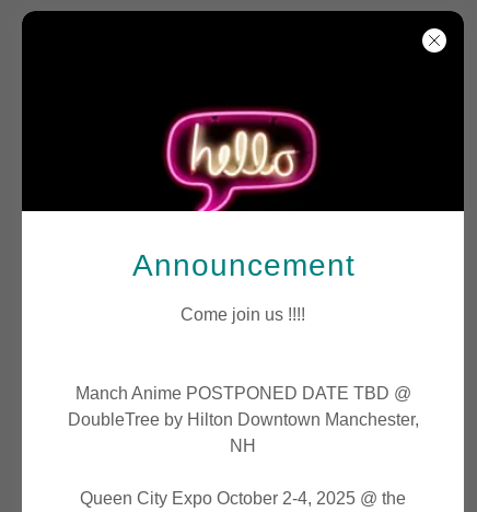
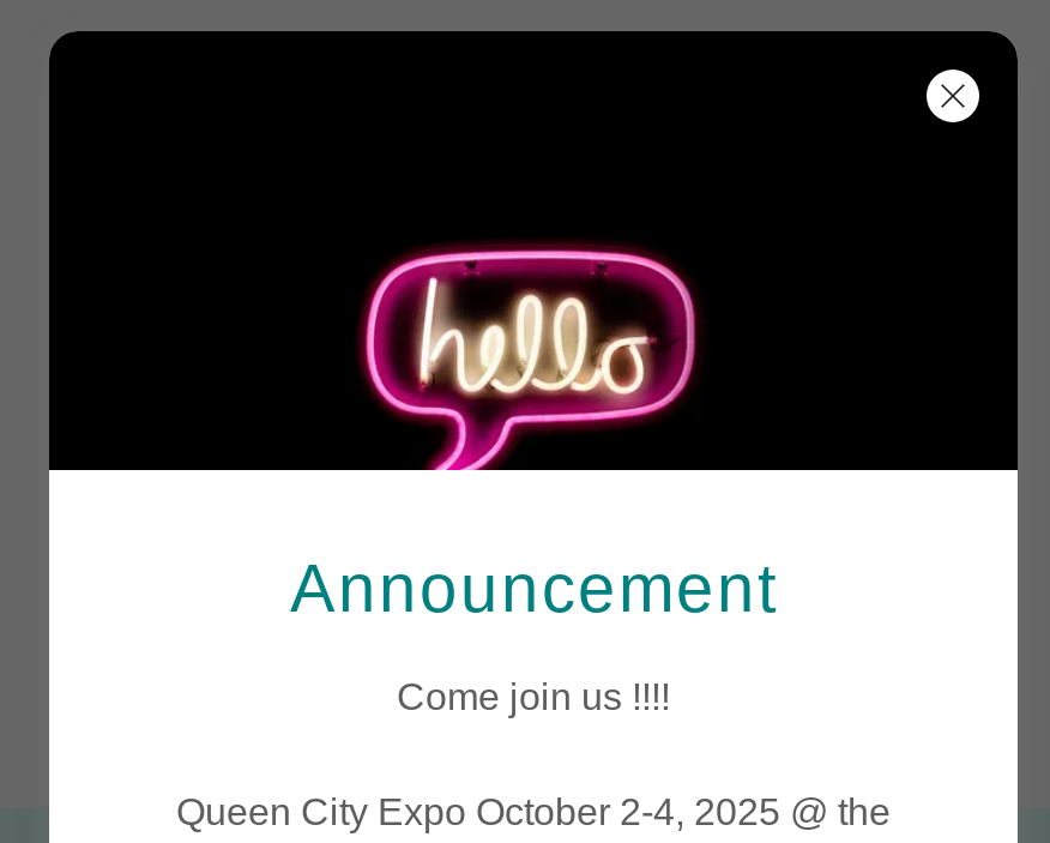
[67,384,418,455] Manch Anime POSTPONED DATE TBD @ | DoubleTree by Hilton Downtown Manchester, | NH -> none

